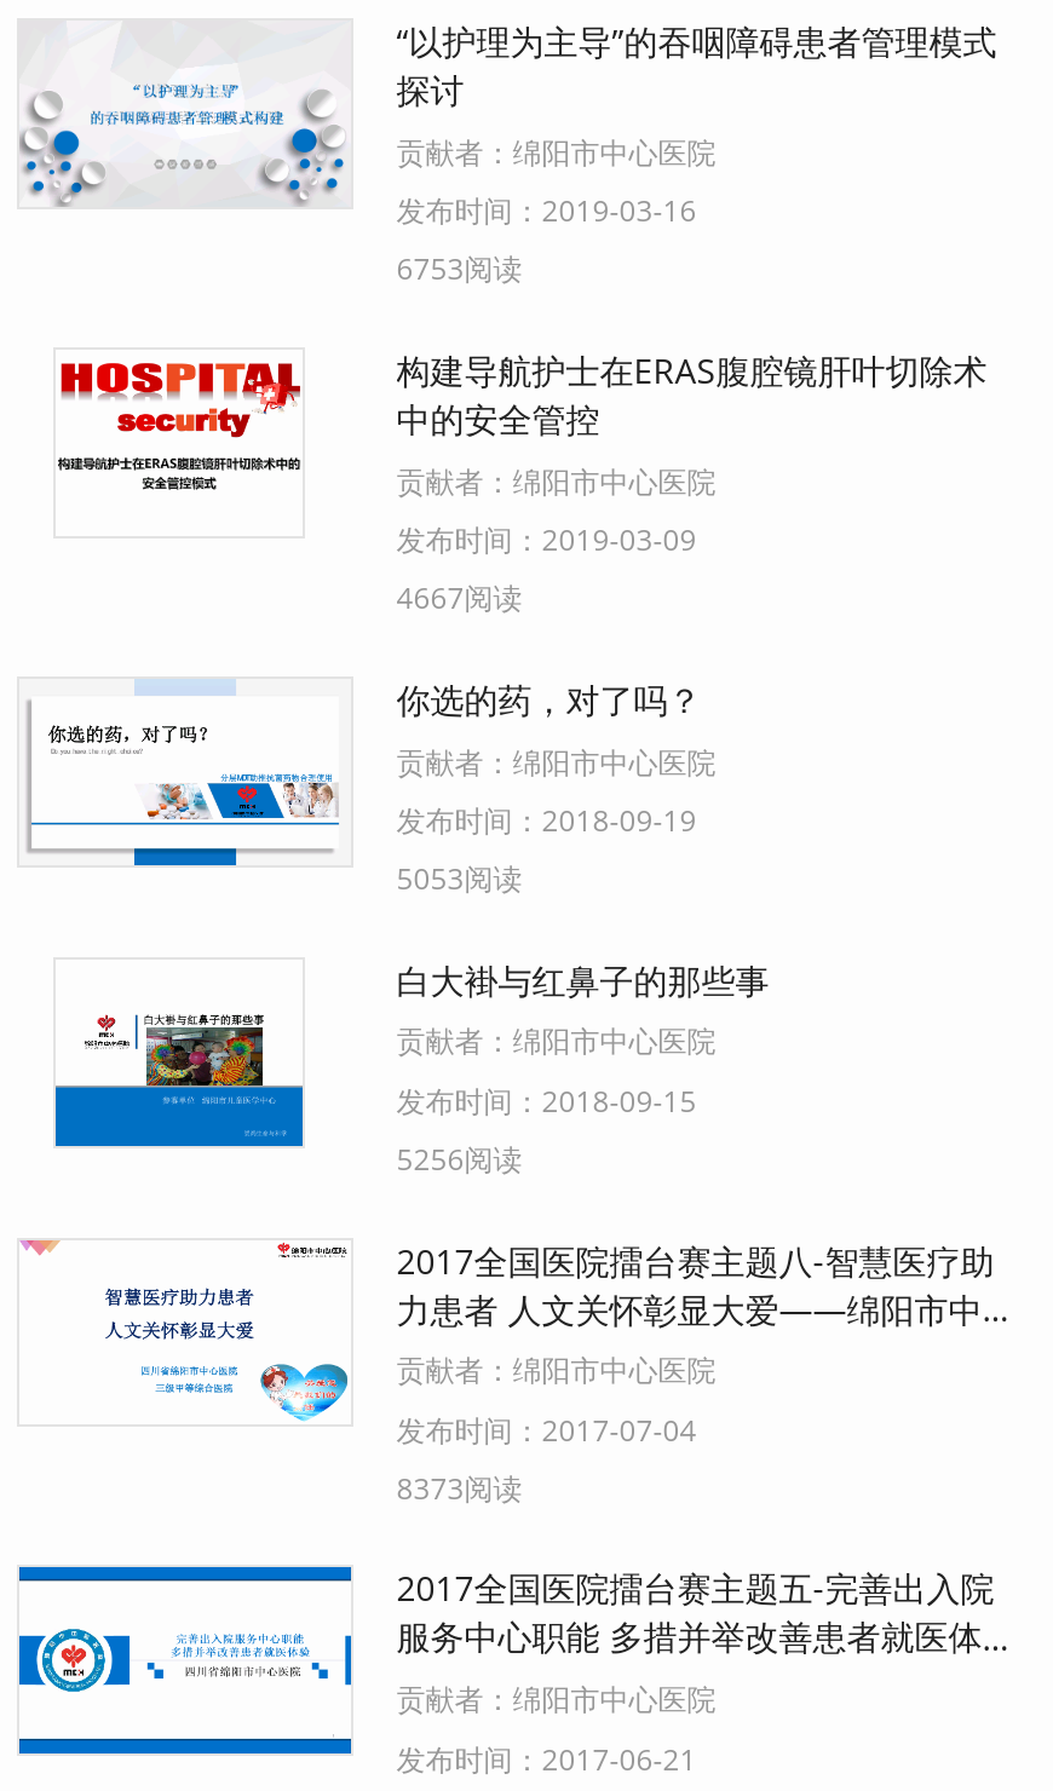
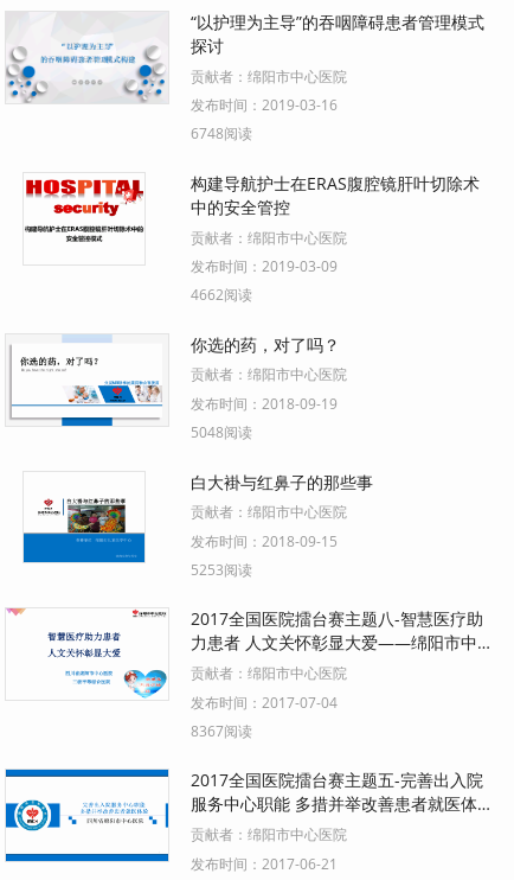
[396,248,522,289] 6753阅读 -> [190,123,252,144] 6748阅读
[396,577,522,618] 4667阅读 -> [190,285,252,305] 4662阅读
[396,858,522,899] 5053阅读 -> [190,422,252,442] 5048阅读
[396,1138,522,1179] 5256阅读 -> [190,559,252,580] 5253阅读
[396,1467,522,1508] 8373阅读 -> [190,721,252,741] 8367阅读

